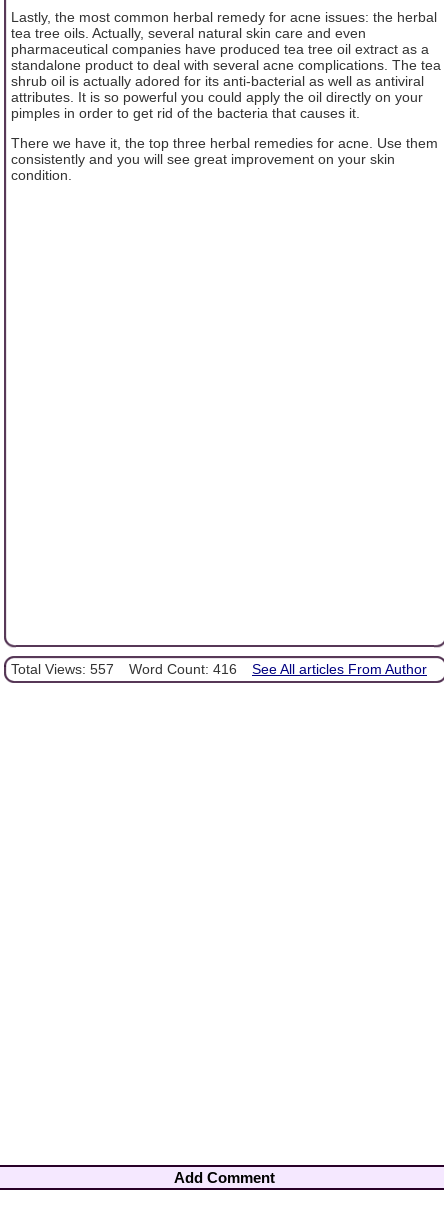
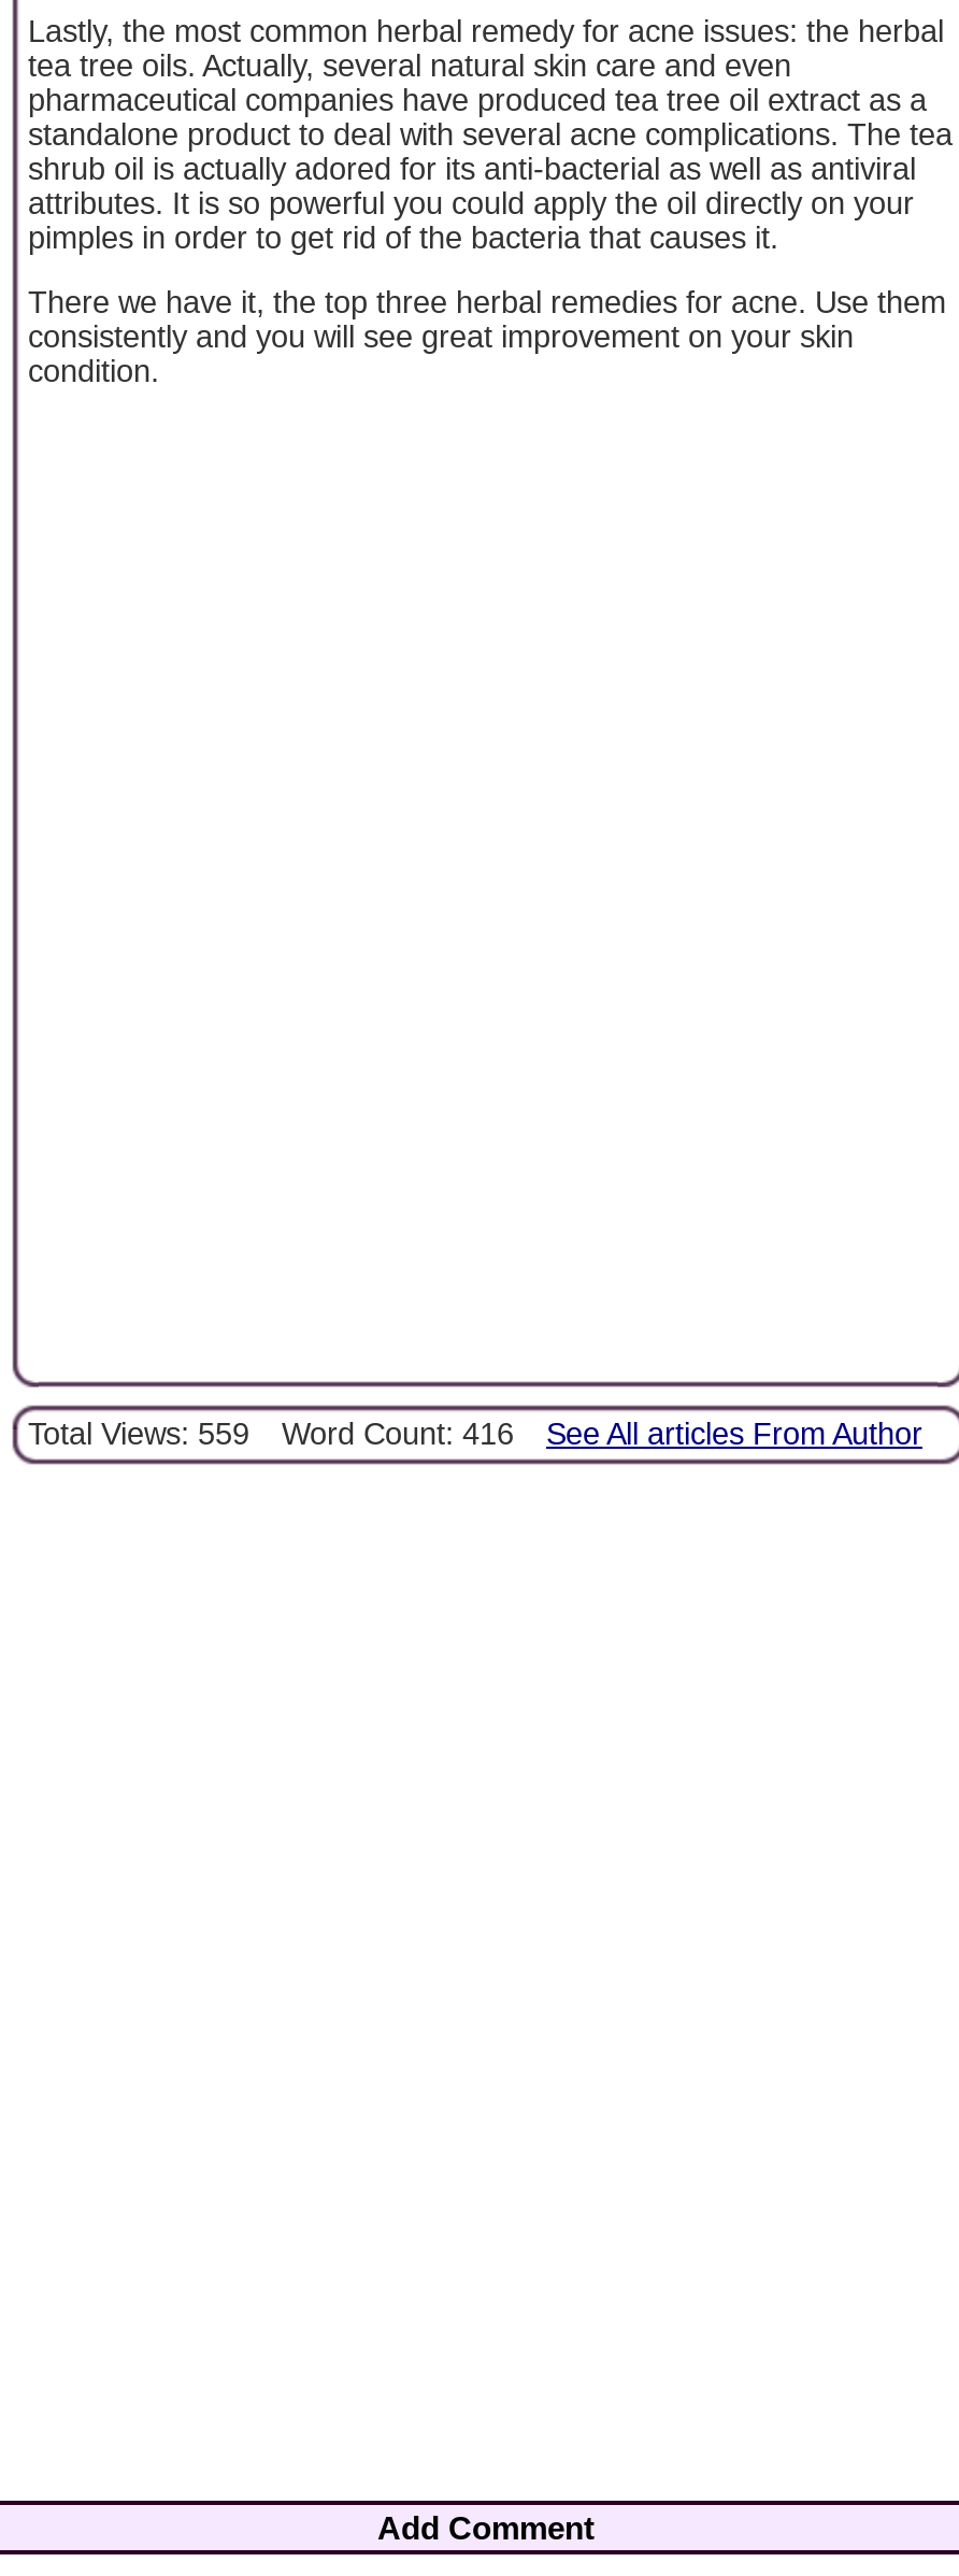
[11,661,427,677] Total Views: 557 Word Count: 416 See All articles From Author -> [28,1416,922,1450] Total Views: 559 Word Count: 416 See All articles From Author

